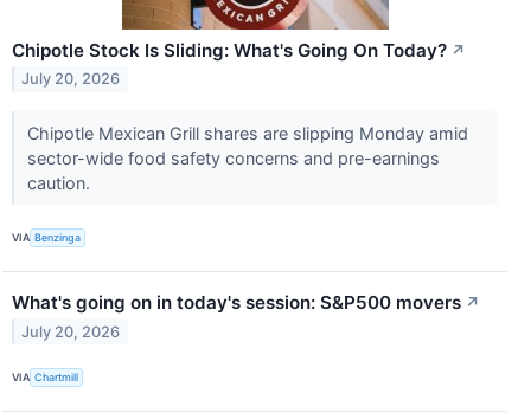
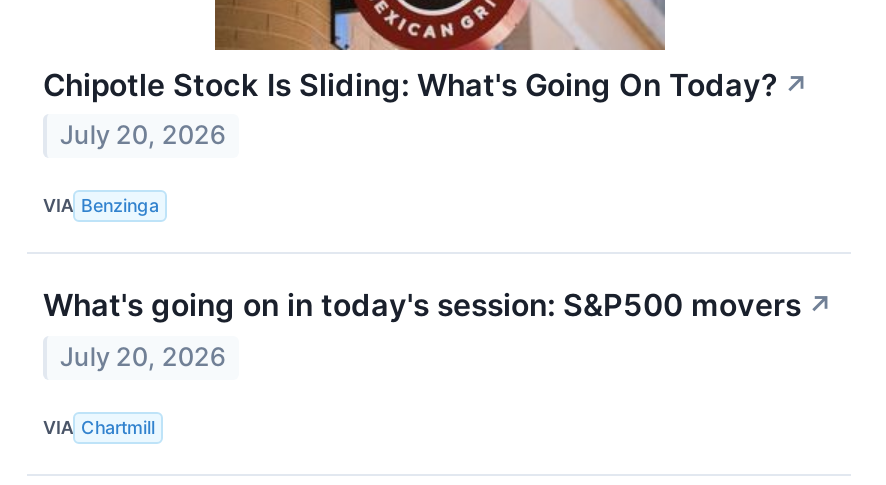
[27,123,468,192] Chipotle Mexican Grill shares are slipping Monday amid | sector-wide food safety concerns and pre-earnings | caution. -> none

